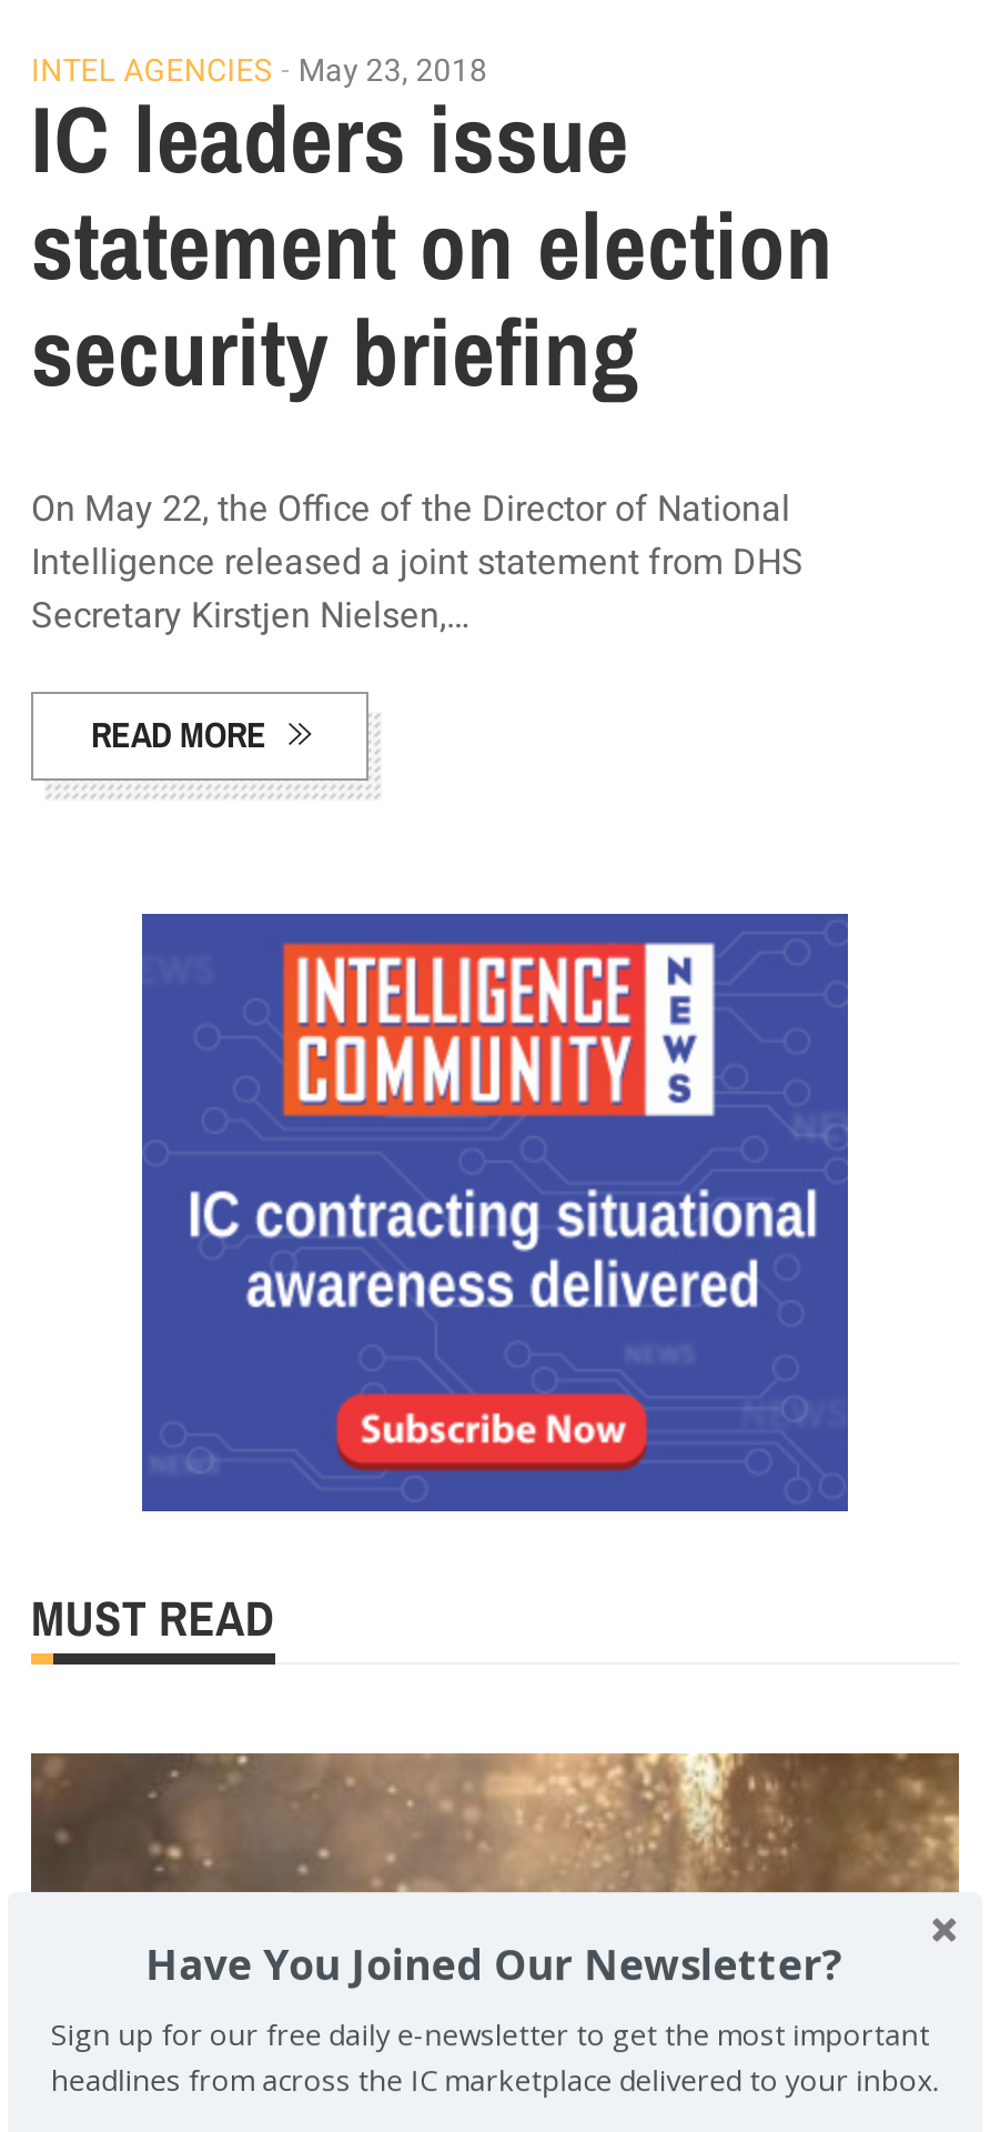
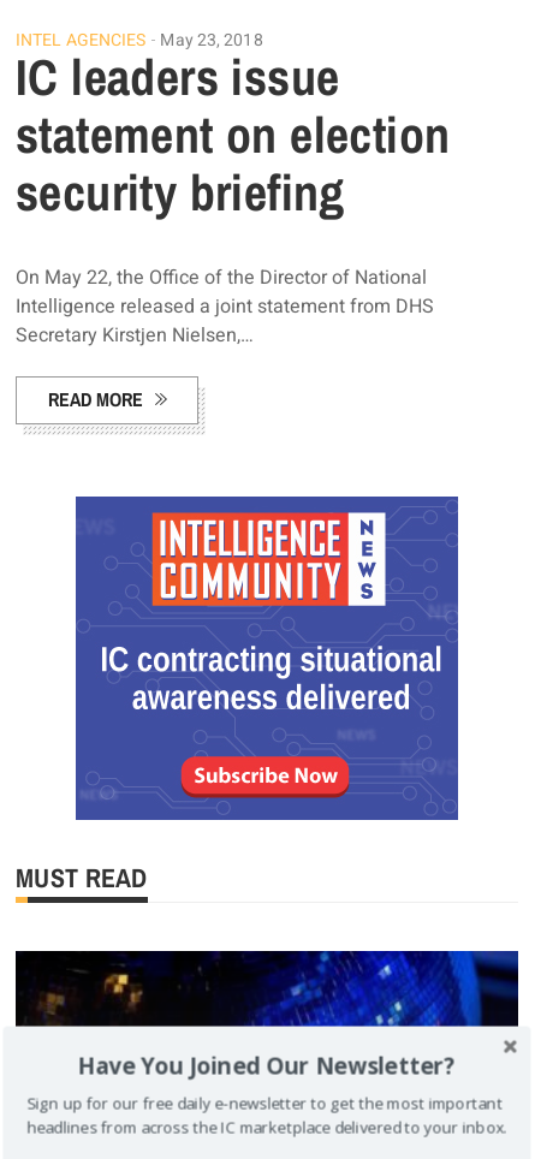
[29,1751,961,1895] [image] -> [14,950,519,1028] [image]

